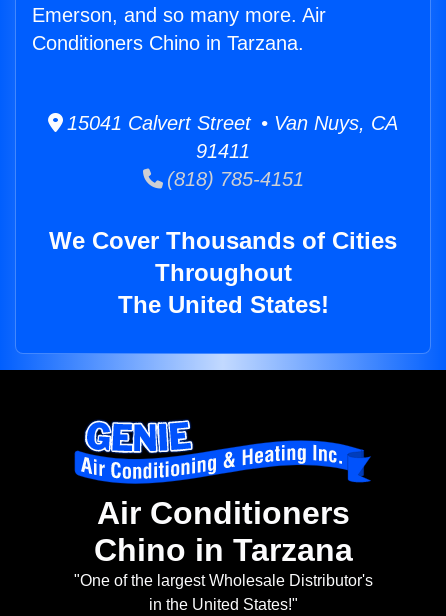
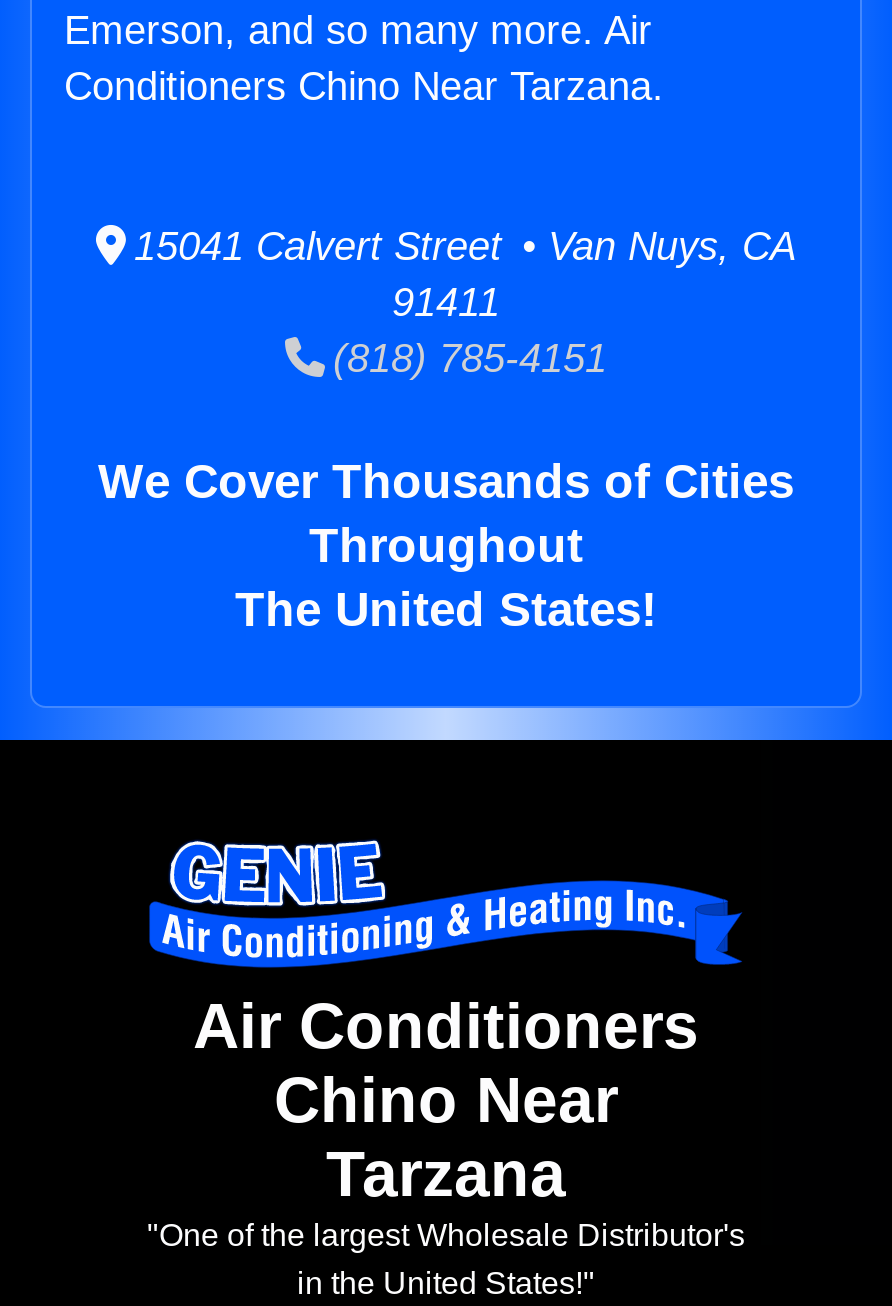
[32,32,304,54] Conditioners Chino in Tarzana. -> [64,64,664,108] Conditioners Chino Near Tarzana.
[93,532,352,568] Chino in Tarzana -> [274,1065,618,1211] Chino Near | Tarzana

